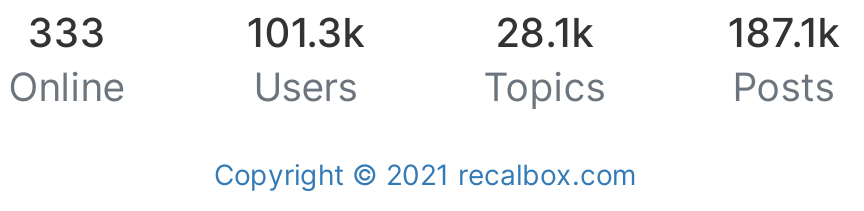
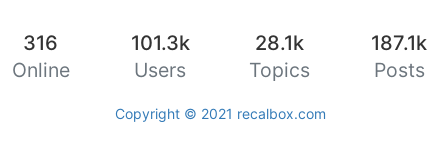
[27,9,105,57] 333 -> [23,31,58,55] 316

